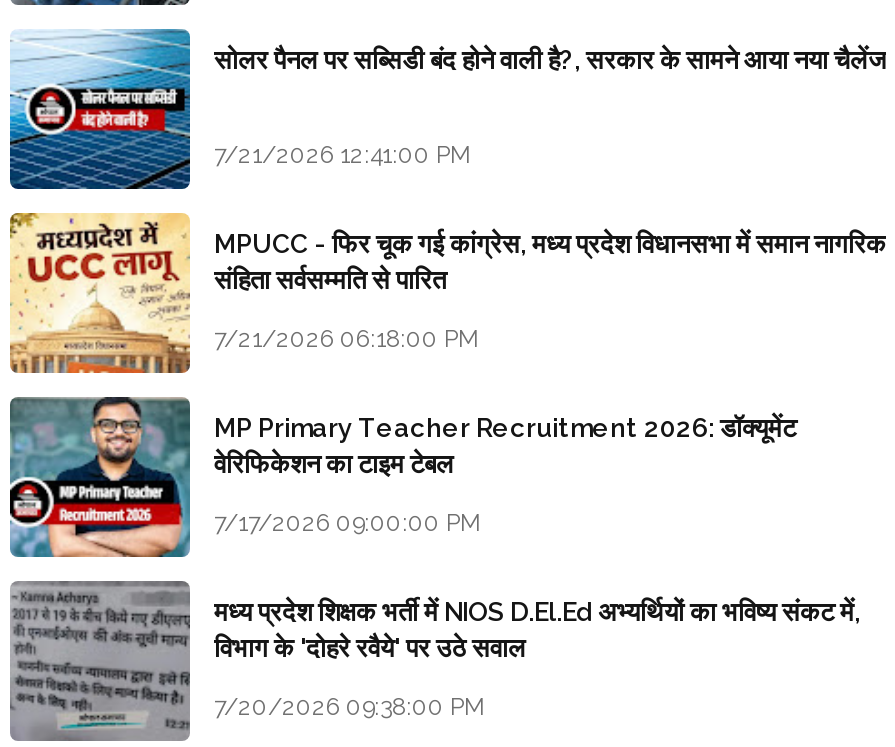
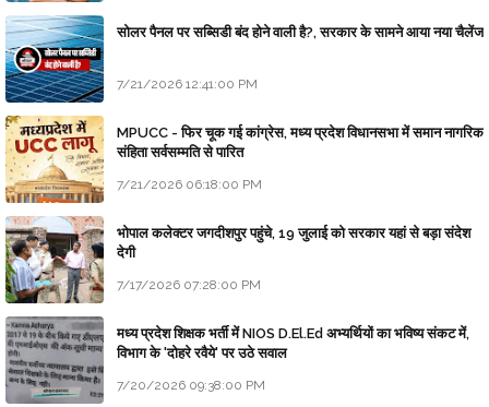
[8,396,796,558] [image] | MP Primary Teacher Recruitment 2026: डॉक्यूमेंट | वेरिफिकेशन का टाइम टेबल -> [4,216,470,304] [image] | भोपाल कलेक्टर जगदीशपुर पहुंचे, 19 जुलाई को सरकार यहां से बड़ा संदेश | देगी
[214,508,482,536] 7/17/2026 09:00:00 PM -> [117,277,261,292] 7/17/2026 07:28:00 PM

